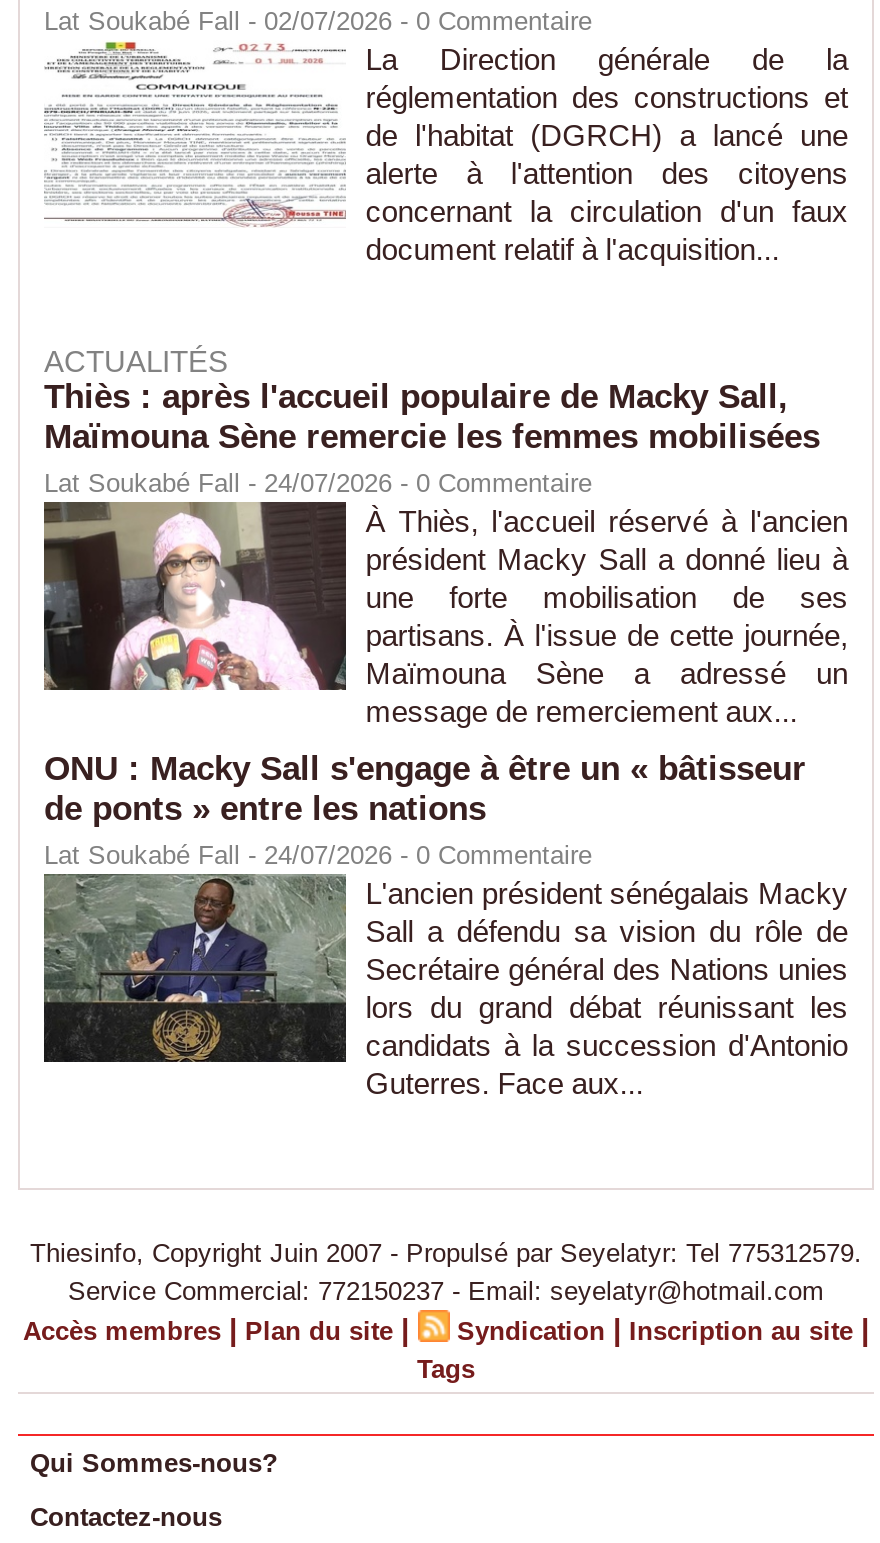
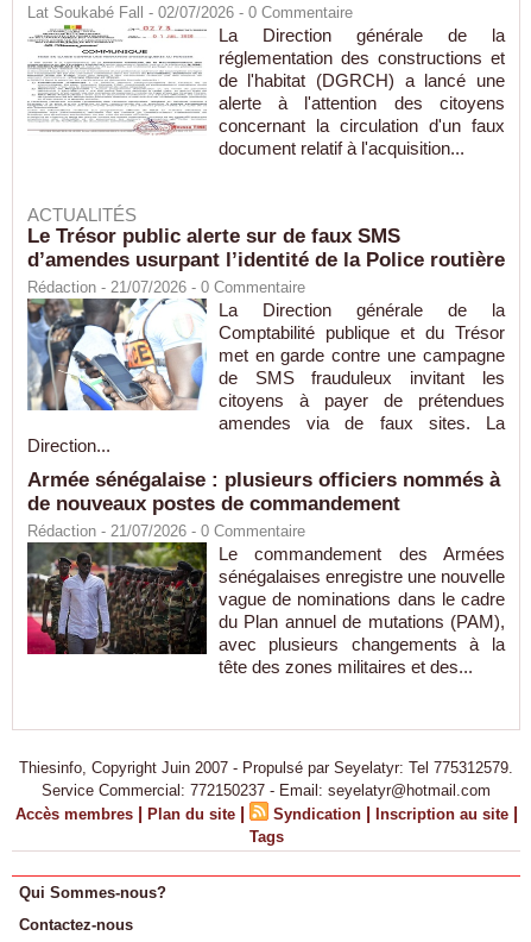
[42,379,848,729] [image] | Thiès : après l'accueil populaire de Macky Sall, | Maïmouna Sène remercie les femmes mobilisées | Lat Soukabé Fall - 24/07/2026 - 0 Commentaire | À Thiès, l'accueil réservé à l'ancien | président Macky Sall a donné lieu à | une forte mobilisation de ses | partisans. À l'issue de cette journée, | Maïmouna Sène a adressé un | message de remerciement aux... -> [27,225,505,456] [image] | Le Trésor public alerte sur de faux SMS | d’amendes usurpant l’identité de la Police routière | Rédaction - 21/07/2026 - 0 Commentaire | La Direction générale de la | Comptabilité publique et du Trésor | met en garde contre une campagne | de SMS frauduleux invitant les | citoyens à payer de prétendues | amendes via de faux sites. La | Direction...
[42,751,848,1101] [image] | ONU : Macky Sall s'engage à être un « bâtisseur | de ponts » entre les nations | Lat Soukabé Fall - 24/07/2026 - 0 Commentaire | L'ancien président sénégalais Macky | Sall a défendu sa vision du rôle de | Secrétaire général des Nations unies | lors du grand débat réunissant les | candidats à la succession d'Antonio | Guterres. Face aux... -> [26,469,505,677] [image] | Armée sénégalaise : plusieurs officiers nommés à | de nouveaux postes de commandement | Rédaction - 21/07/2026 - 0 Commentaire | Le commandement des Armées | sénégalaises enregistre une nouvelle | vague de nominations dans le cadre | du Plan annuel de mutations (PAM), | avec plusieurs changements à la | tête des zones militaires et des...

